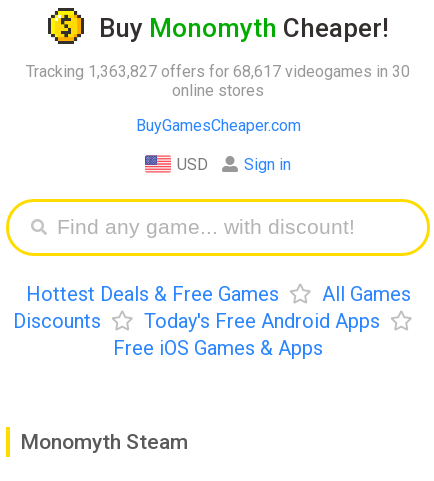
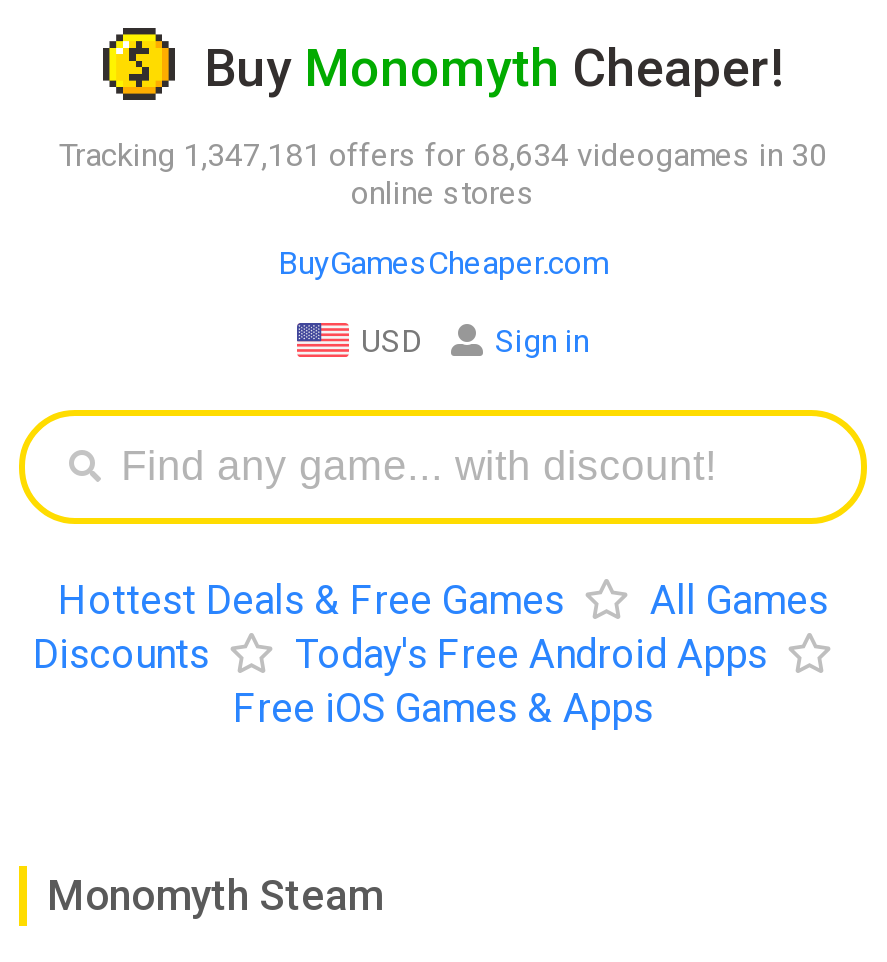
[26,62,410,81] Tracking 1,363,827 offers for 68,617 videogames in 30 -> [59,136,827,174] Tracking 1,347,181 offers for 68,634 videogames in 30

